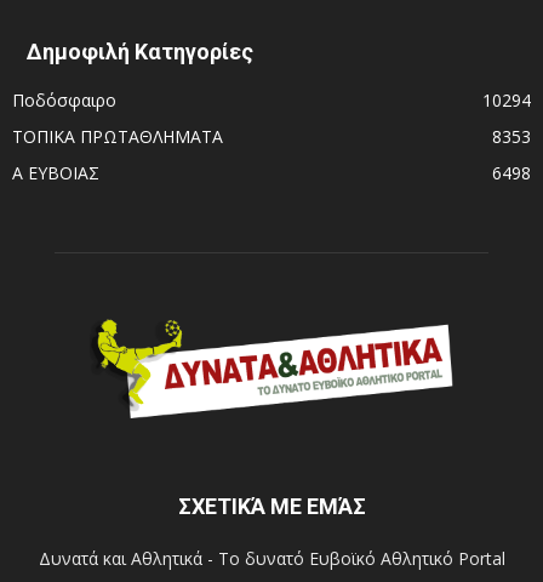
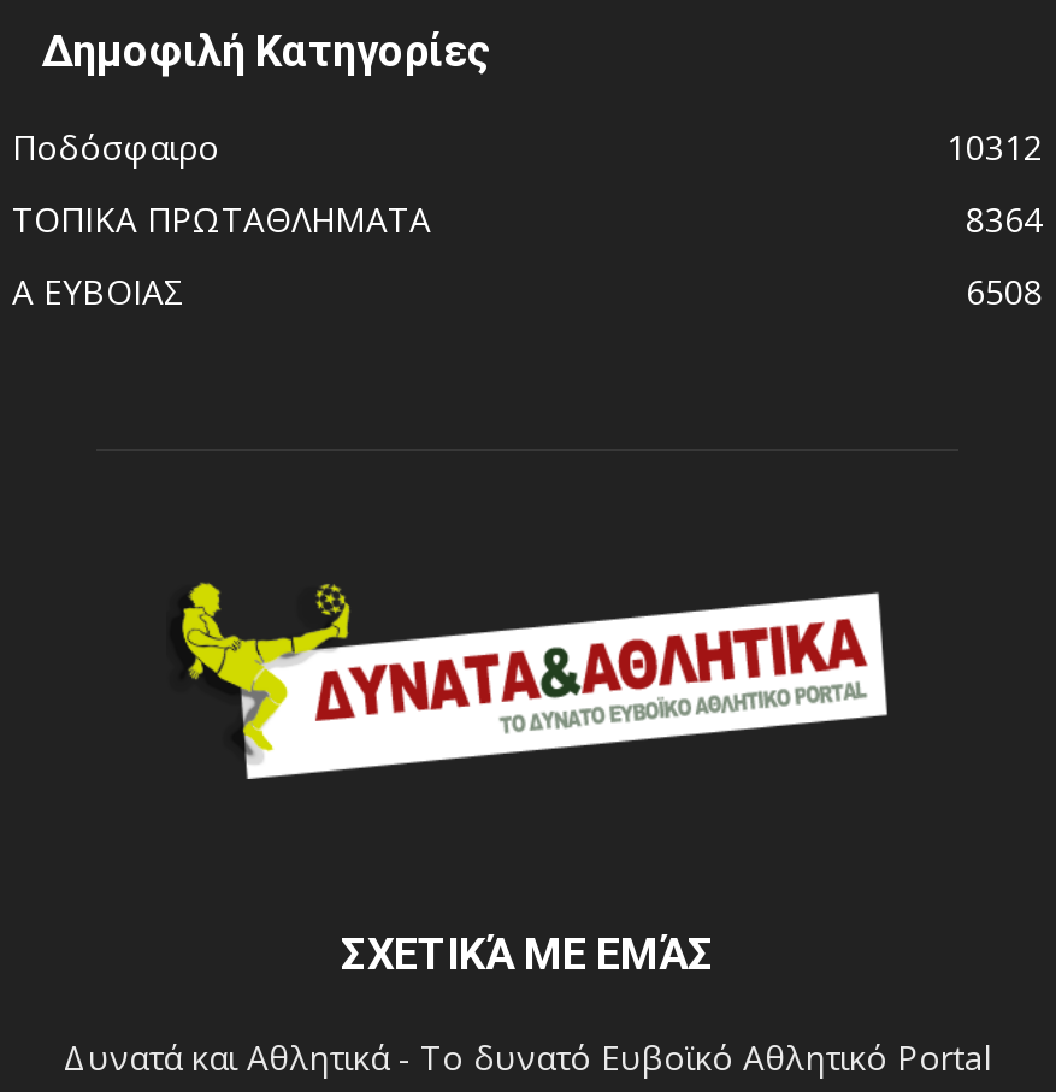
[482,89,531,112] 10294 -> [946,124,1043,170] 10312
[492,125,531,148] 8353 -> [966,196,1043,242] 8364
[492,161,531,184] 6498 -> [966,269,1043,314] 6508

